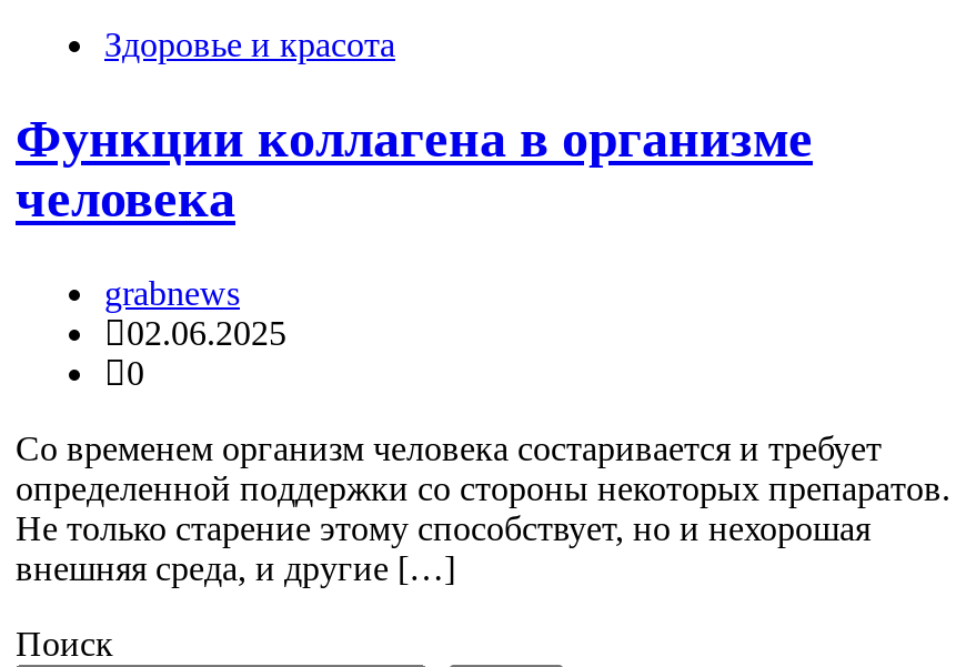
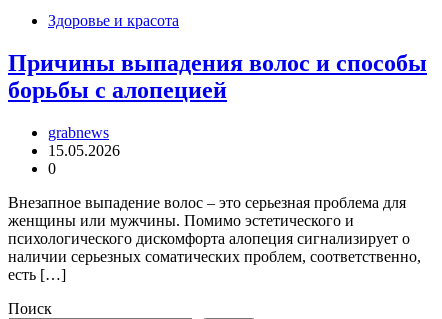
[16,109,813,227] Функции коллагена в организме | человека -> [8,50,427,103] Причины выпадения волос и способы | борьбы с алопецией
[127,313,286,351] 02.06.2025 -> [48,141,120,158] 15.05.2026
[16,428,950,586] Со временем организм человека состаривается и требует | определенной поддержки со стороны некоторых препаратов. | Не только старение этому способствует, но и нехорошая | внешняя среда, и другие […] -> [8,193,421,282] Внезапное выпадение волос – это серьезная проблема для | женщины или мужчины. Помимо эстетического и | психологического дискомфорта алопеция сигнализирует о | наличии серьезных соматических проблем, соответственно, | есть […]

